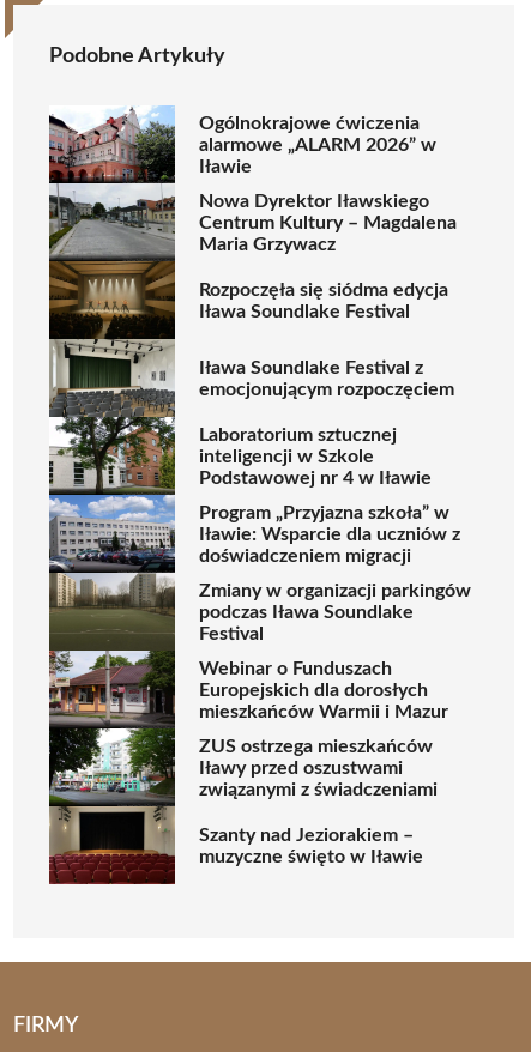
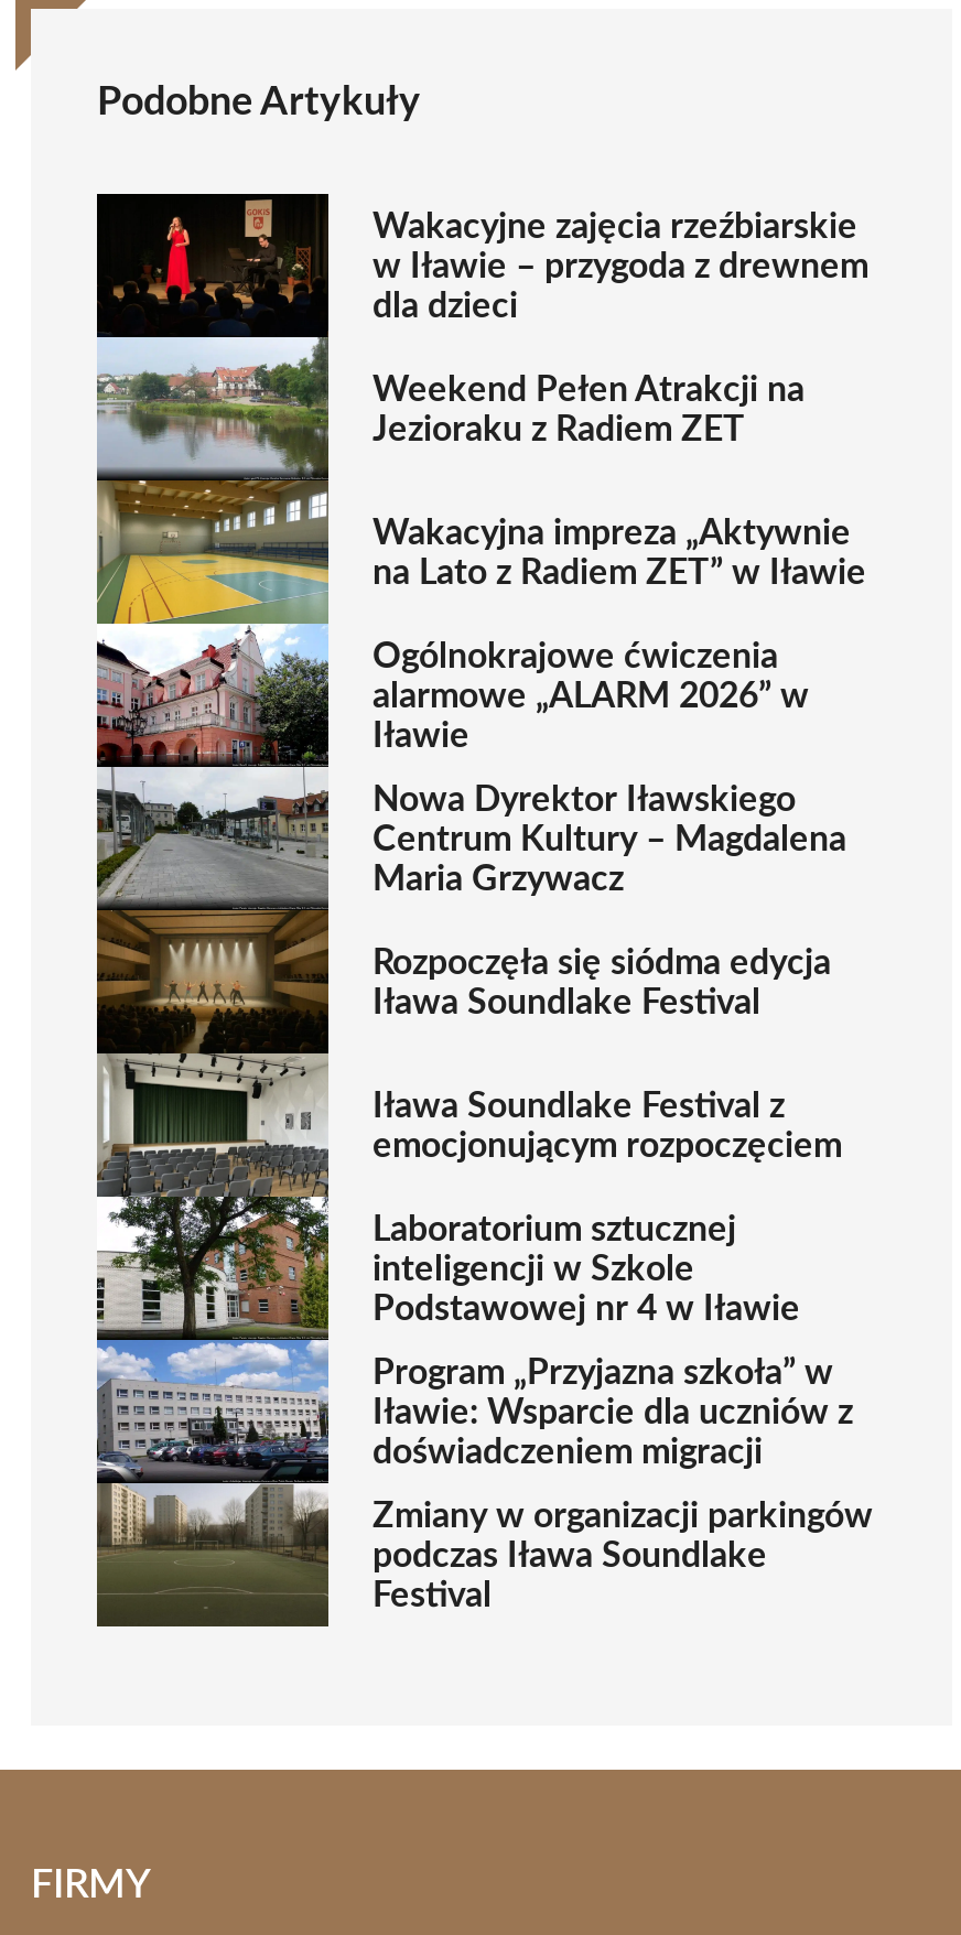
none -> [95,192,868,626] [image] | Wakacyjne zajęcia rzeźbiarskie | w Iławie – przygoda z drewnem | dla dzieci | Weekend Pełen Atrakcji na | Jezioraku z Radiem ZET | Wakacyjna impreza „Aktywnie | na Lato z Radiem ZET” w Iławie
moved [199,113,471,643] -> [372,638,873,1612]: Ogólnokrajowe ćwiczenia | alarmowe „ALARM 2026” w | Iławie | ... | podczas Iława Soundlake | Festival
[48,651,448,884] [image] | Webinar o Funduszach | Europejskich dla dorosłych | mieszkańców Warmii i Mazur | ZUS ostrzega mieszkańców | Iławy przed oszustwami | związanymi z świadczeniami | Szanty nad Jeziorakiem – | muzyczne święto w Iławie -> none

